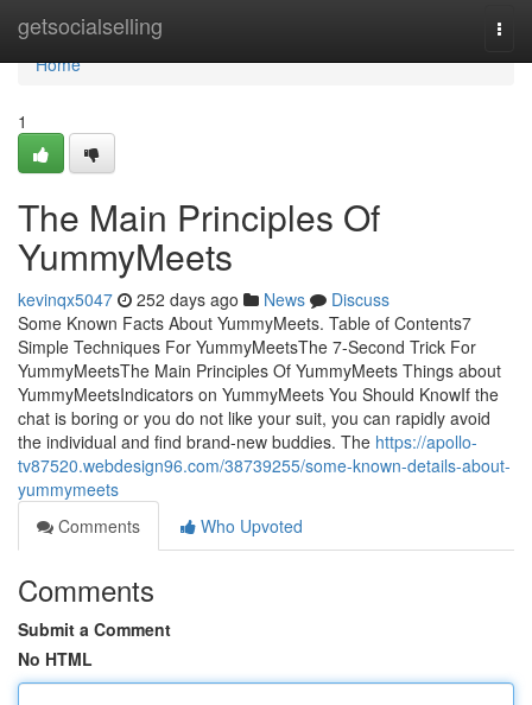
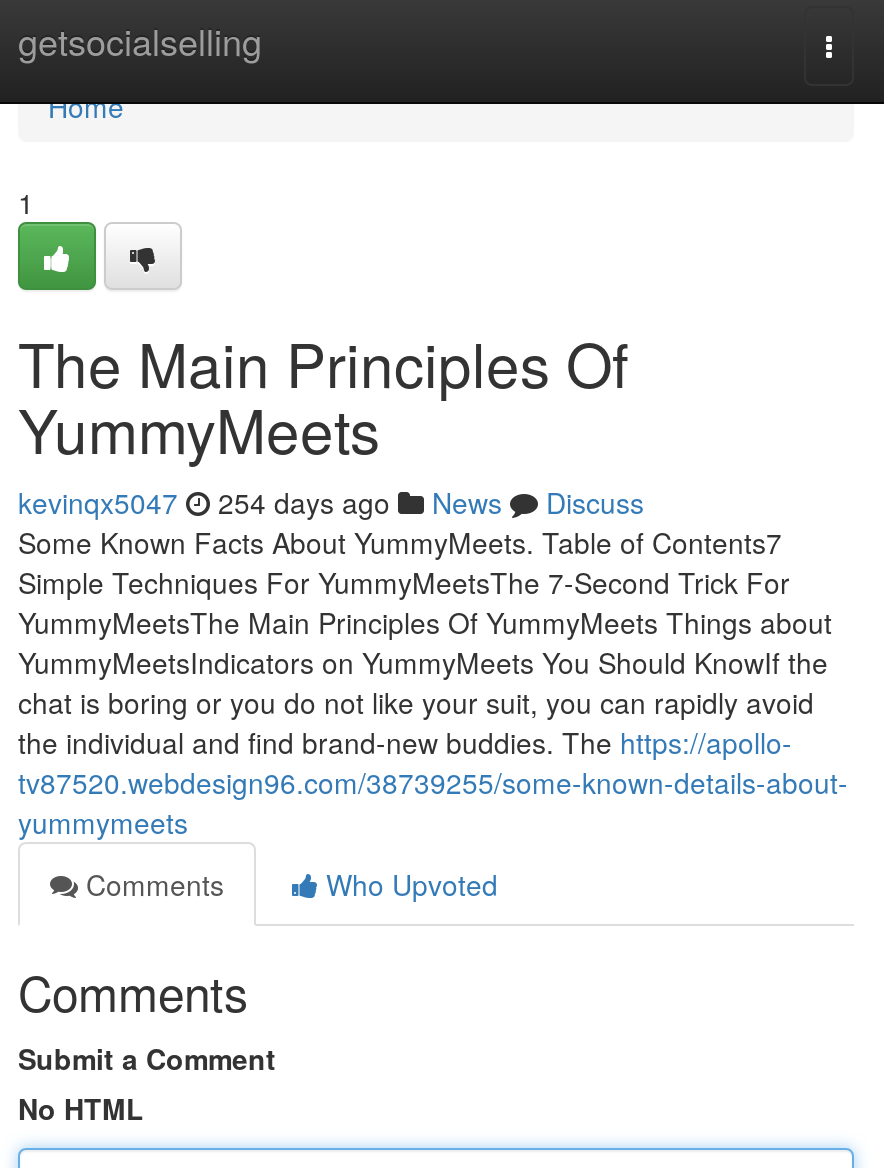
[18,287,389,311] kevinqx5047 252 days ago News Discuss -> [18,482,644,522] kevinqx5047 254 days ago News Discuss

